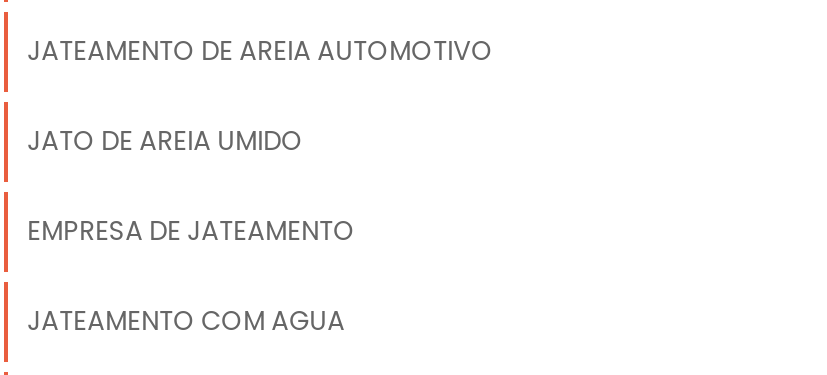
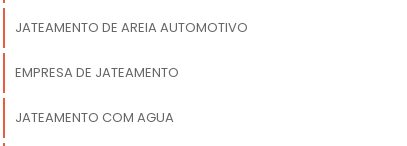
[27,122,303,160] JATO DE AREIA UMIDO -> none

